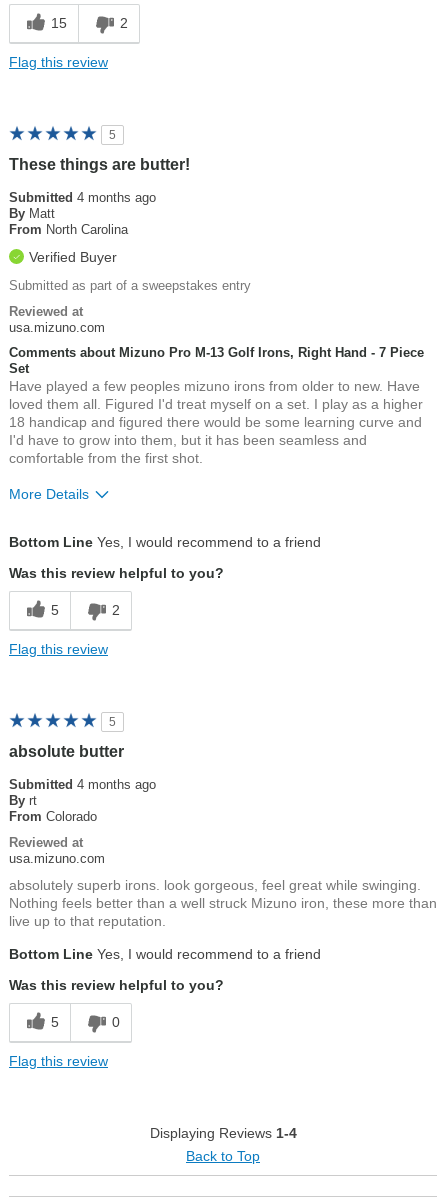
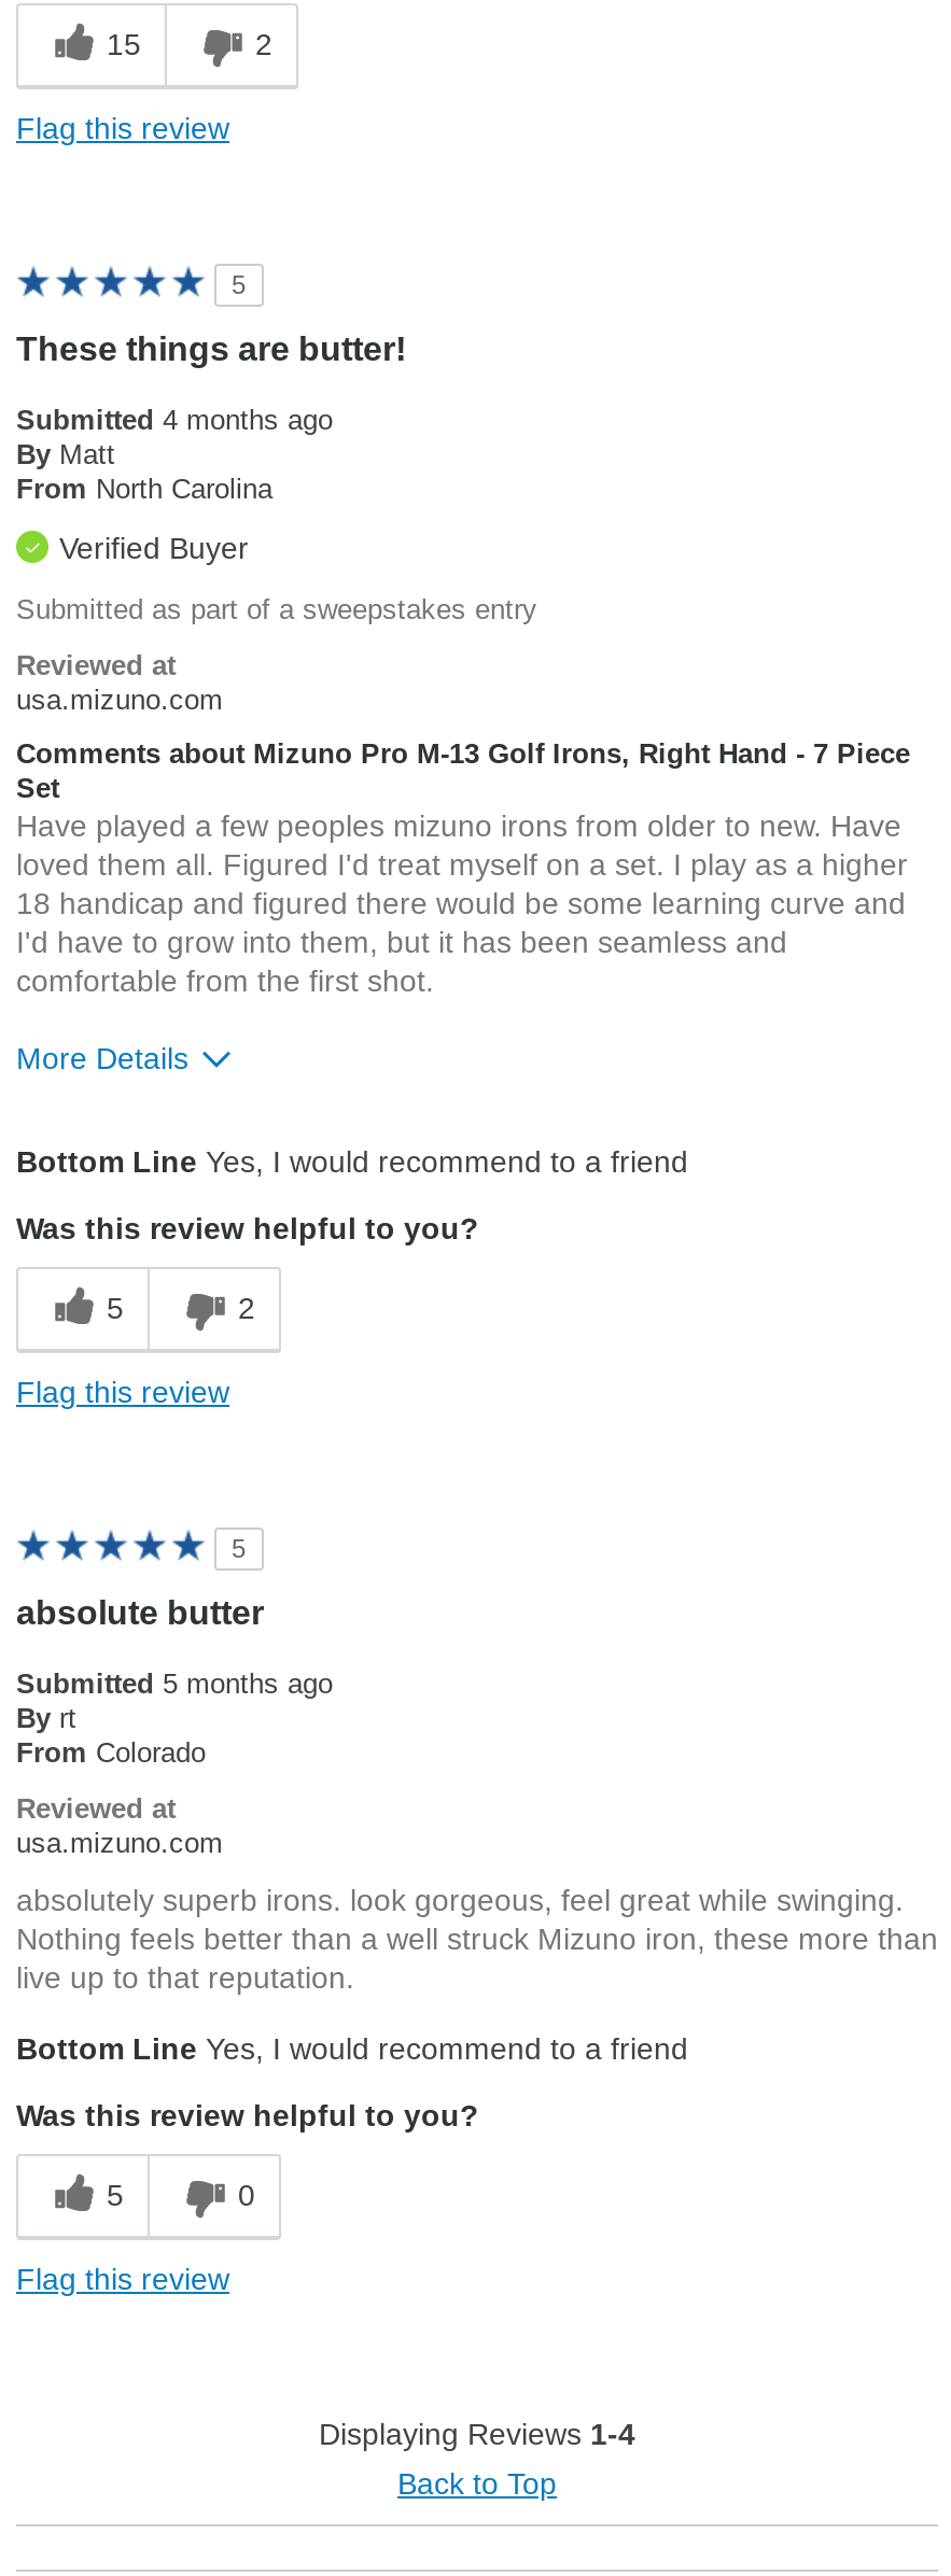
[9,777,156,792] Submitted 4 months ago -> [16,1667,333,1700] Submitted 5 months ago

